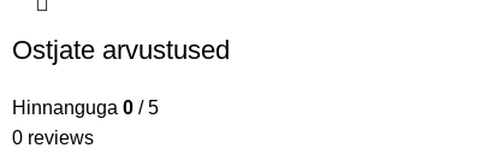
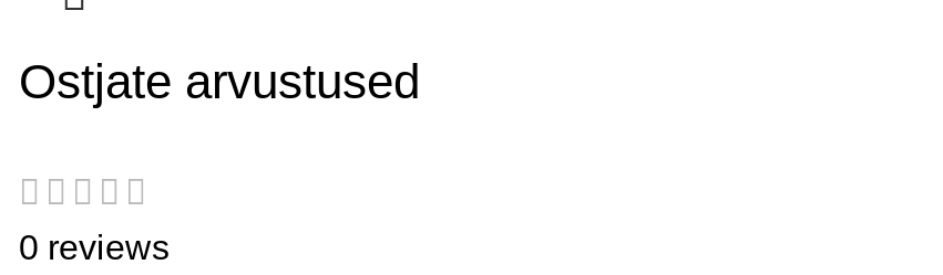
[12,98,159,118] Hinnanguga 0 / 5 -> none

